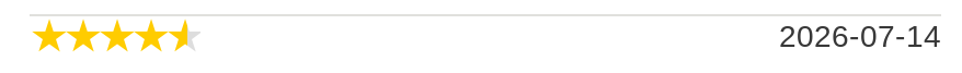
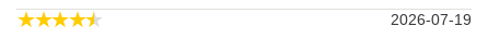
[779,19,941,53] 2026-07-14 -> [391,11,472,28] 2026-07-19

